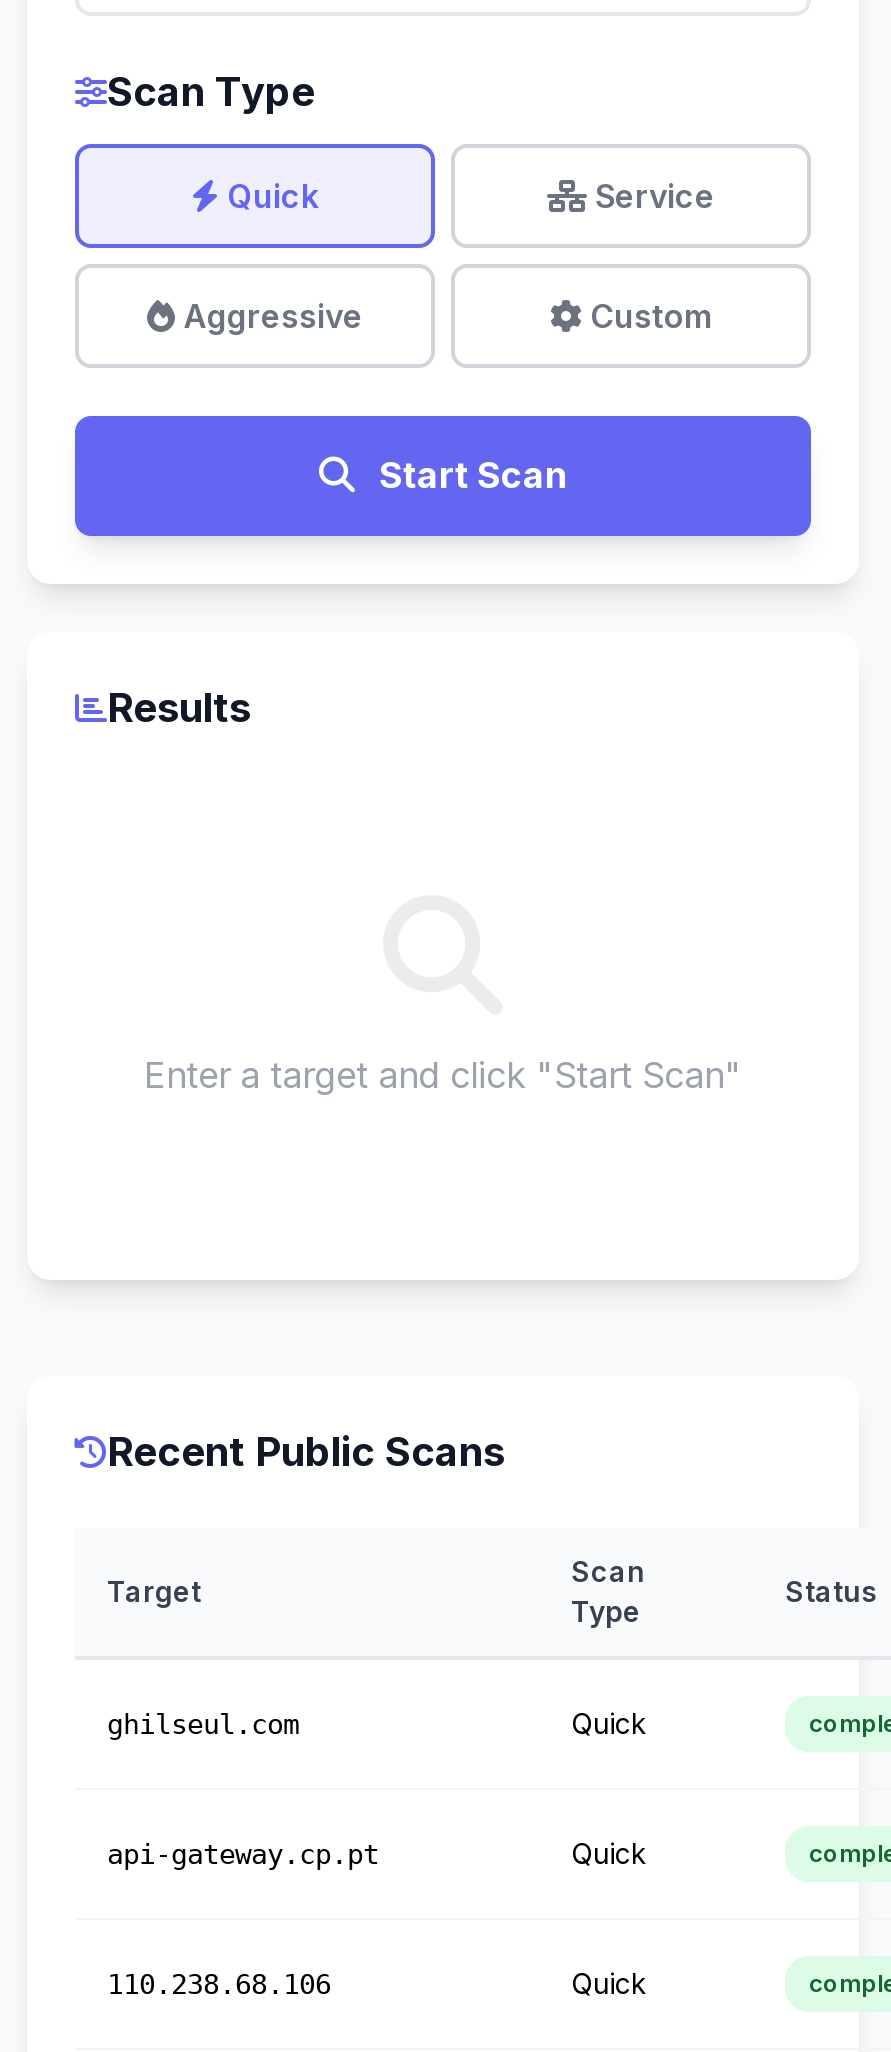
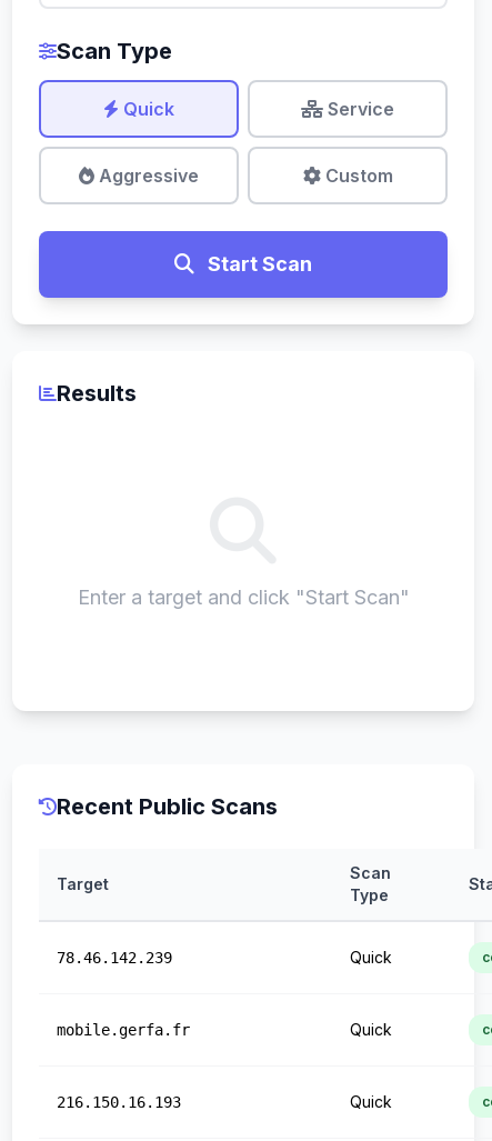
[107,1708,299,1740] ghilseul.com -> [57,949,172,967] 78.46.142.239
[107,1838,379,1870] api-gateway.cp.pt -> [57,1021,190,1039] mobile.gerfa.fr
[107,1968,331,2000] 110.238.68.106 -> [57,1093,181,1111] 216.150.16.193

